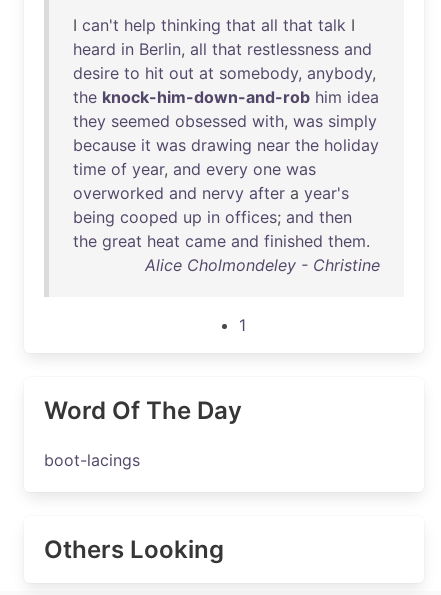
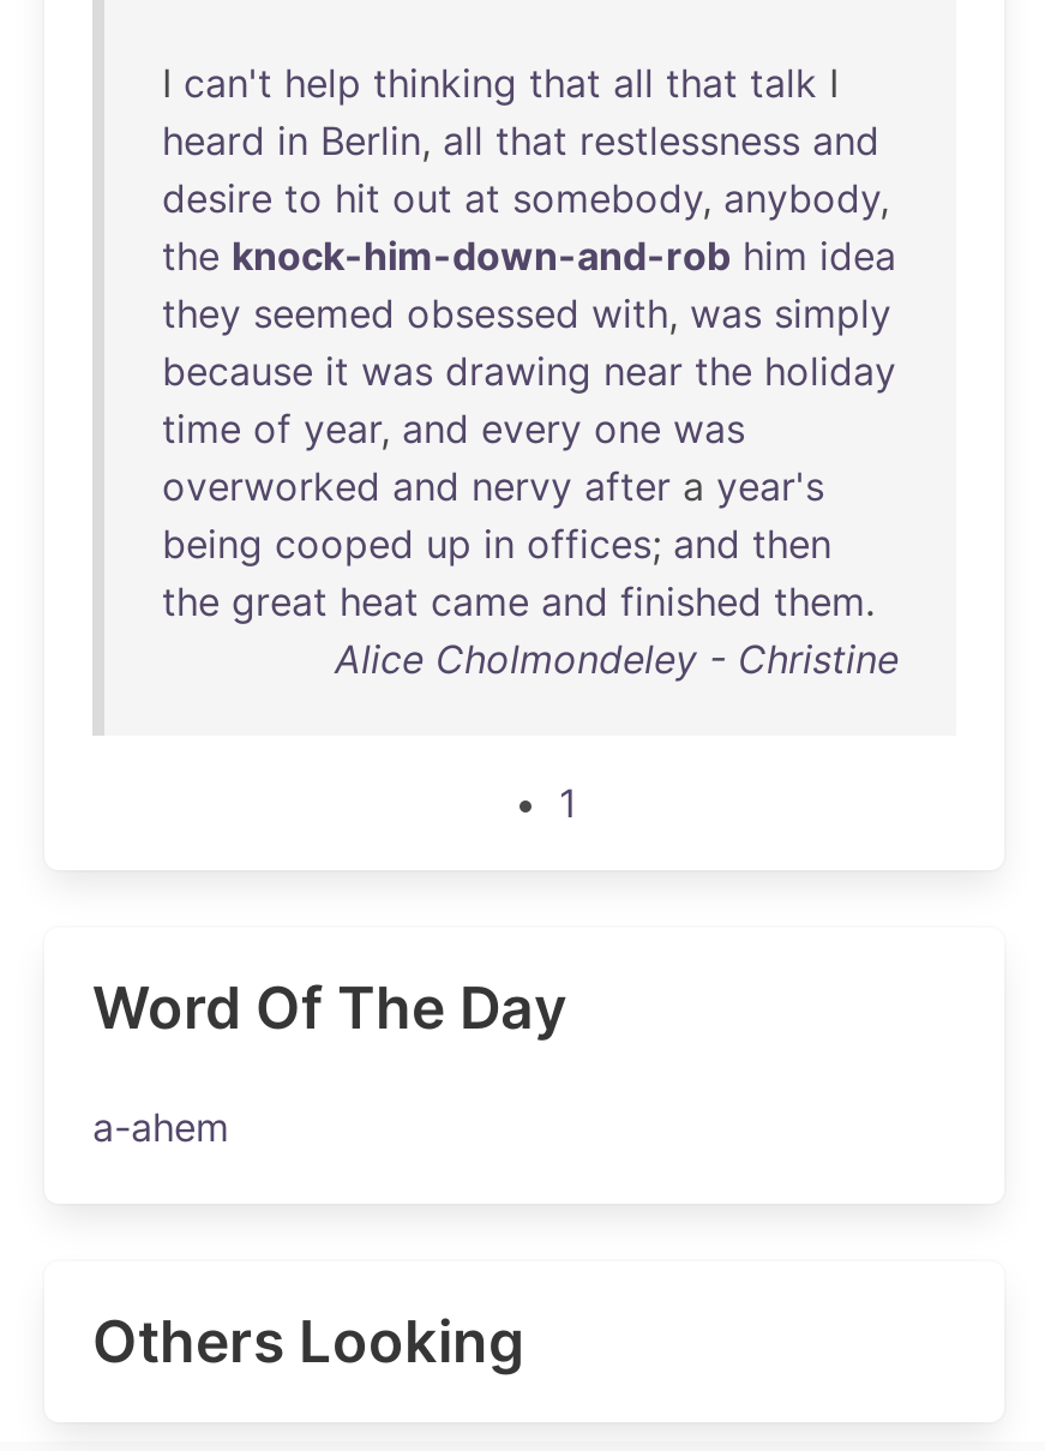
[44,450,140,470] boot-lacings -> [92,1103,229,1151] a-ahem

